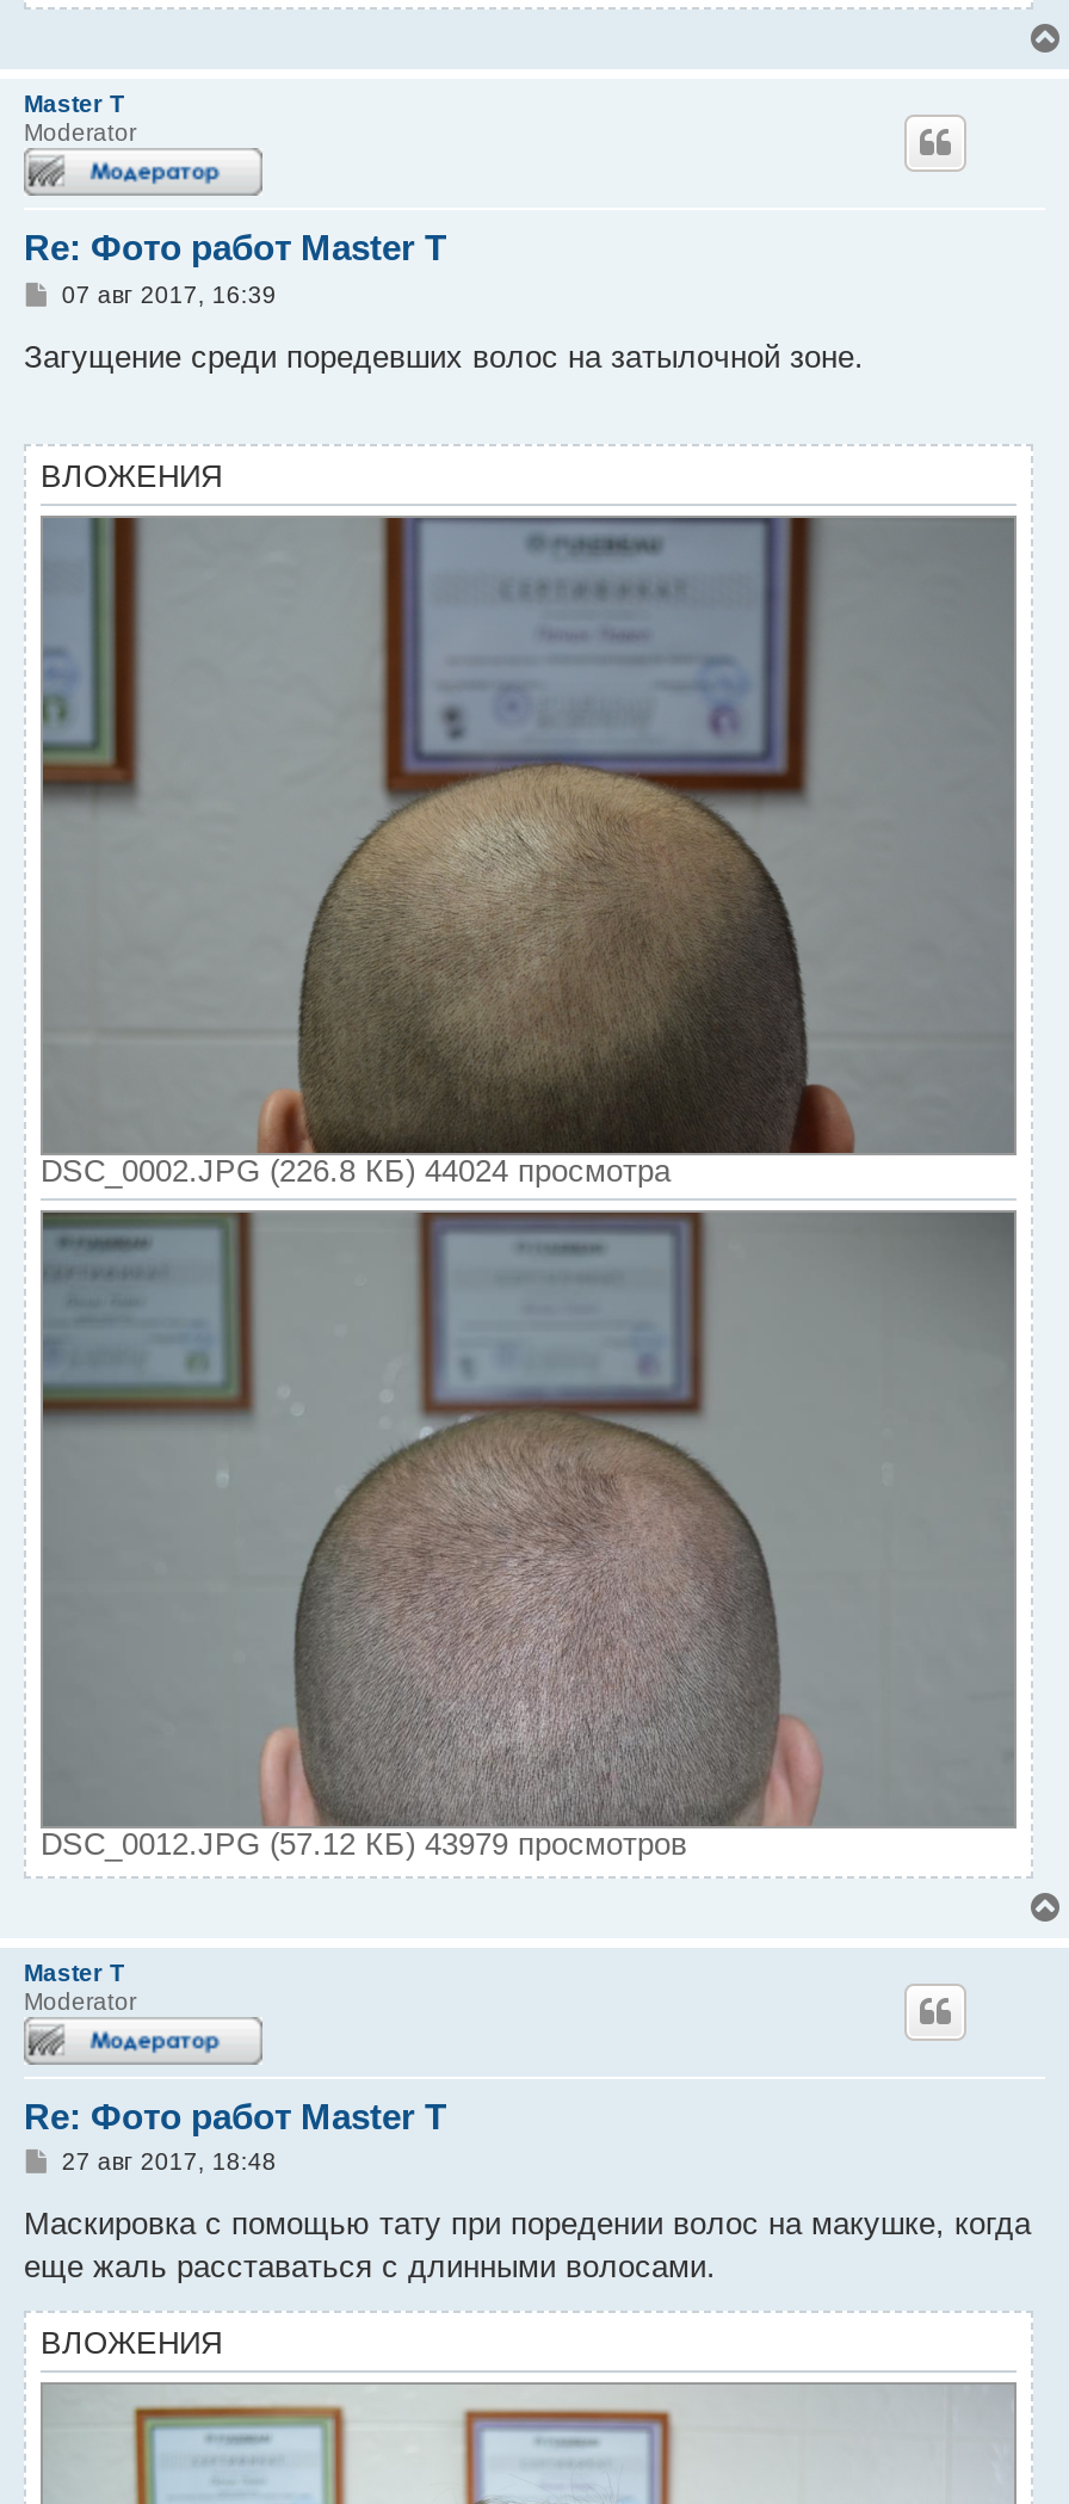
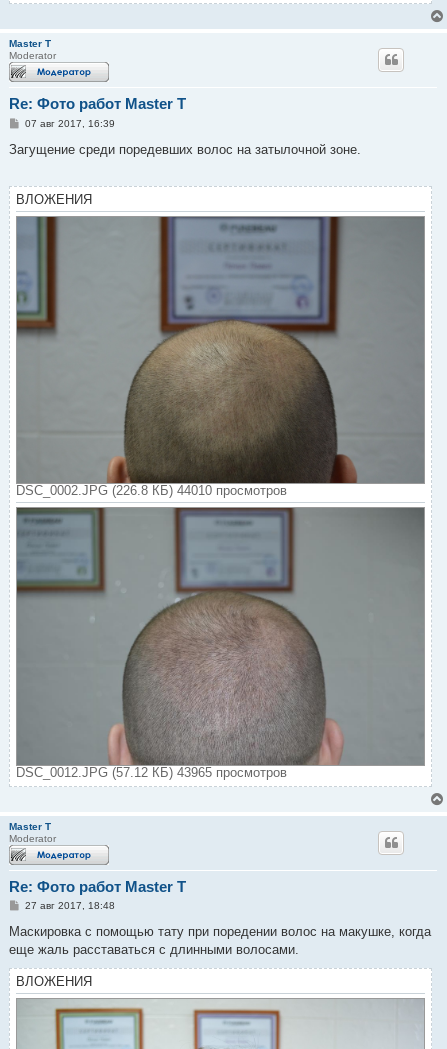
[41,1153,671,1189] DSC_0002.JPG (226.8 КБ) 44024 просмотра -> [16,483,287,498] DSC_0002.JPG (226.8 КБ) 44010 просмотров
[41,1825,687,1861] DSC_0012.JPG (57.12 КБ) 43979 просмотров -> [16,765,287,780] DSC_0012.JPG (57.12 КБ) 43965 просмотров

